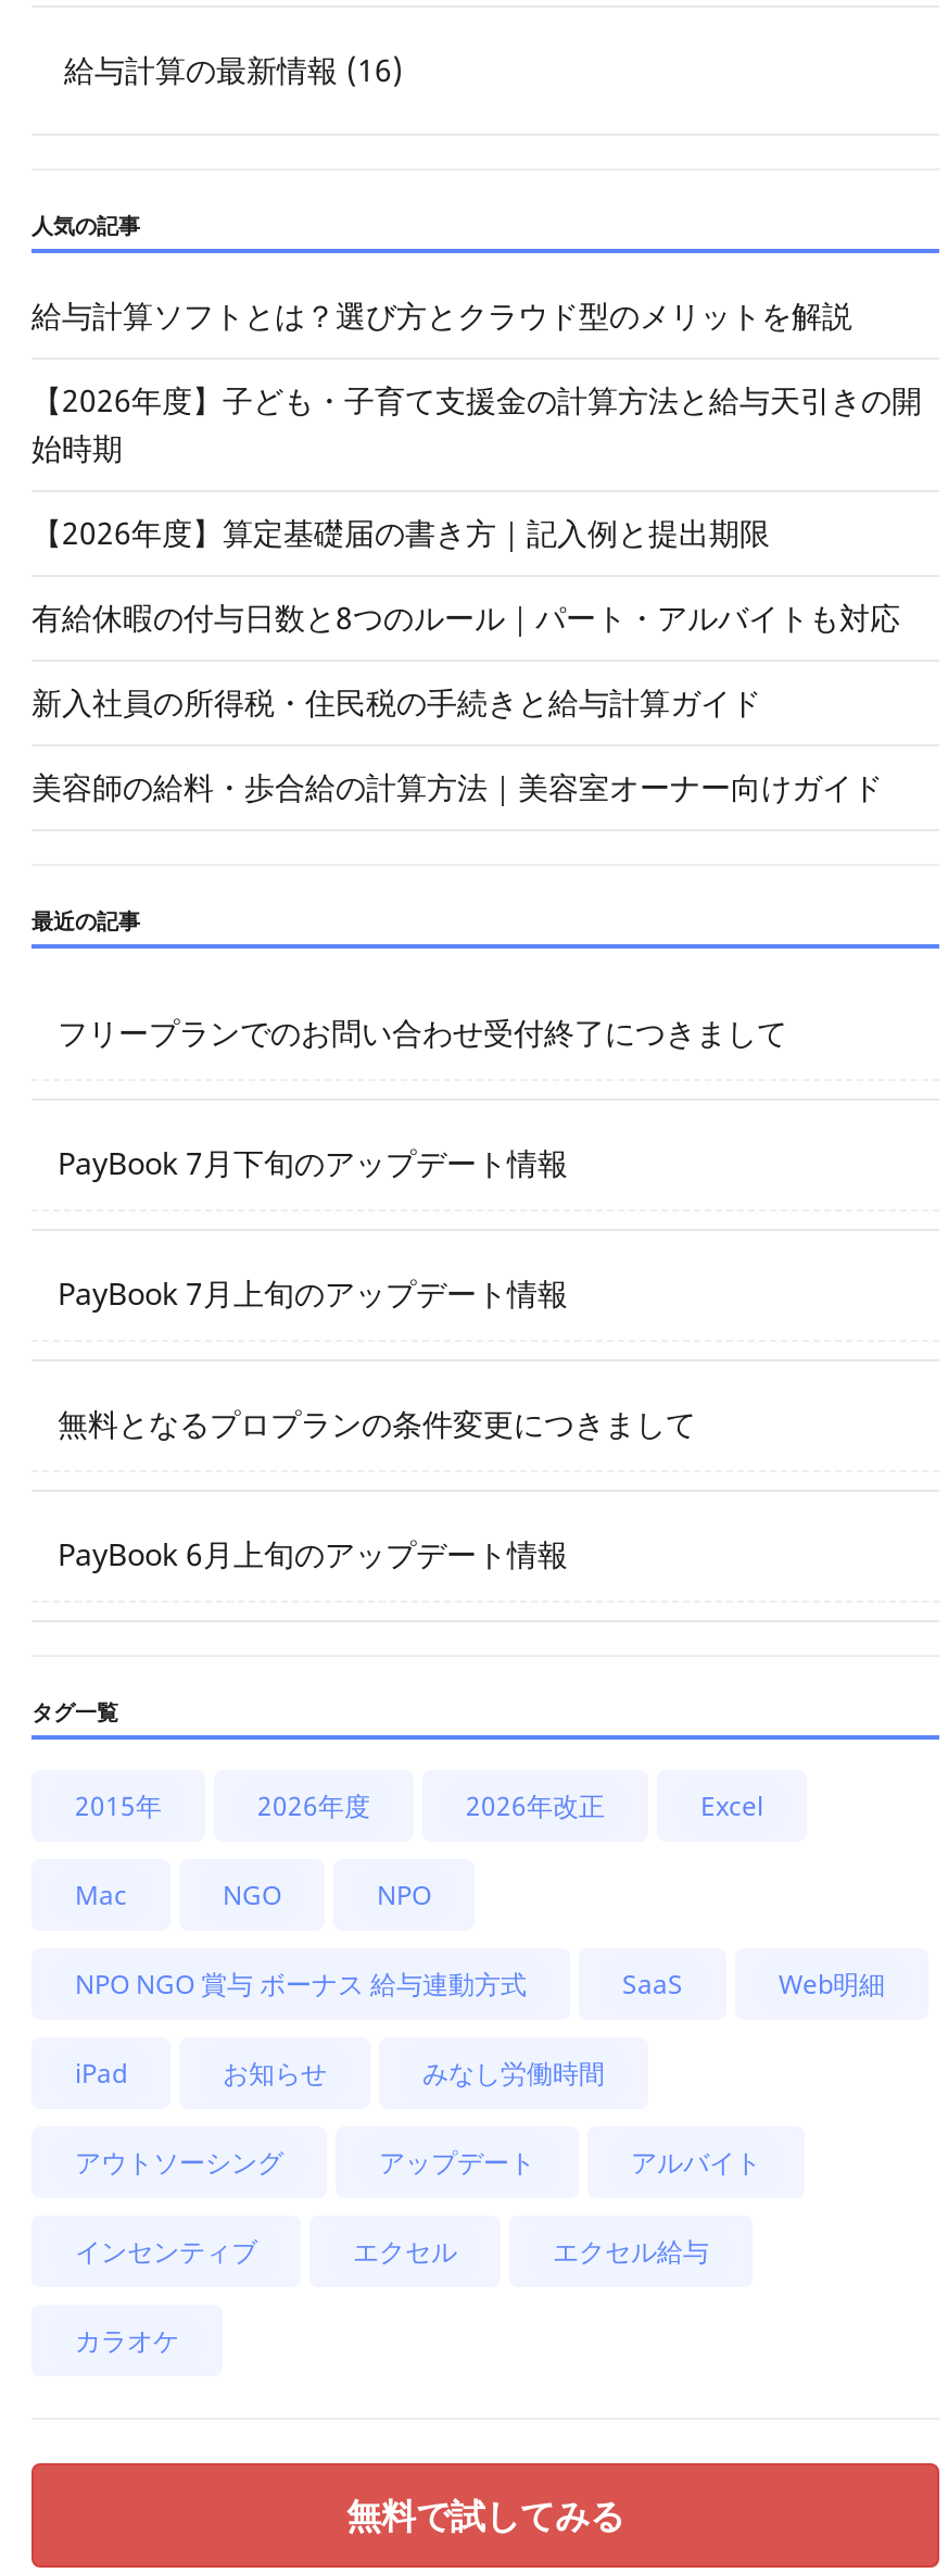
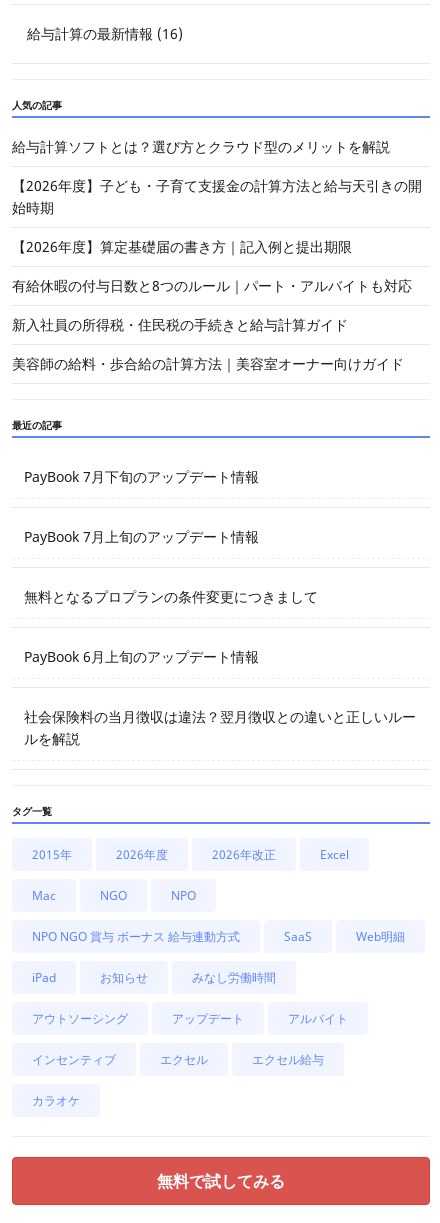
[58,1011,787,1053] フリープランでのお問い合わせ受付終了につきまして -> none
moved [58,1142,696,1574] -> [24,467,318,666]: PayBook 7月下旬のアップデート情報 | PayBook 7月上旬のアップデート情報 | 無料となるプロプランの条件変更につきまして | PayBook 6月上旬のアップデート情報
none -> [24,707,416,748] 社会保険料の当月徴収は違法？翌月徴収との違いと正しいルー | ルを解説

